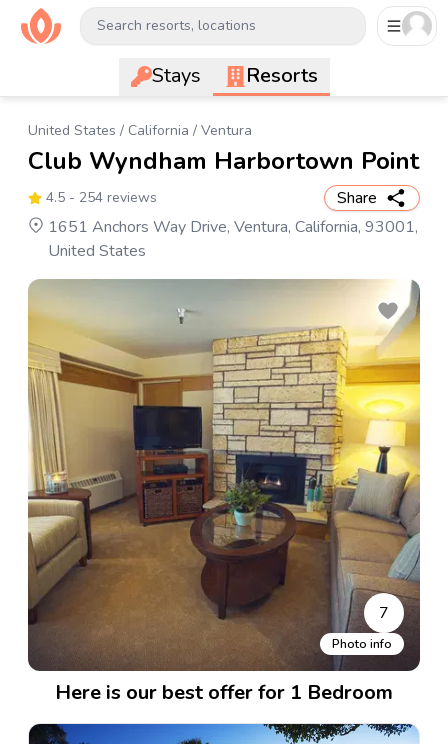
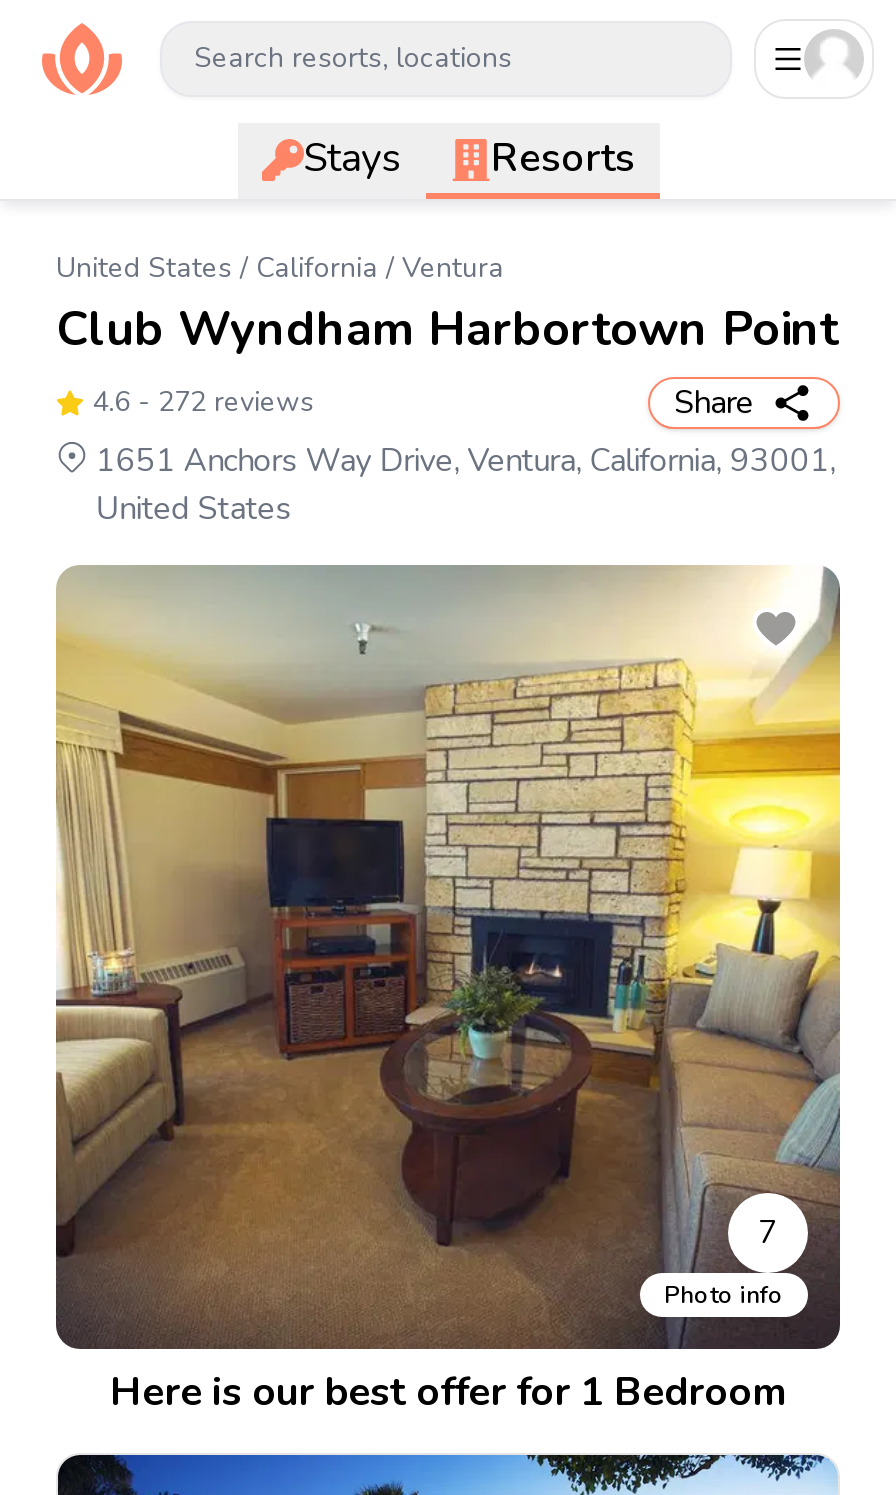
[46,188,157,207] 4.5 - 254 reviews -> [92,383,314,421] 4.6 - 272 reviews

